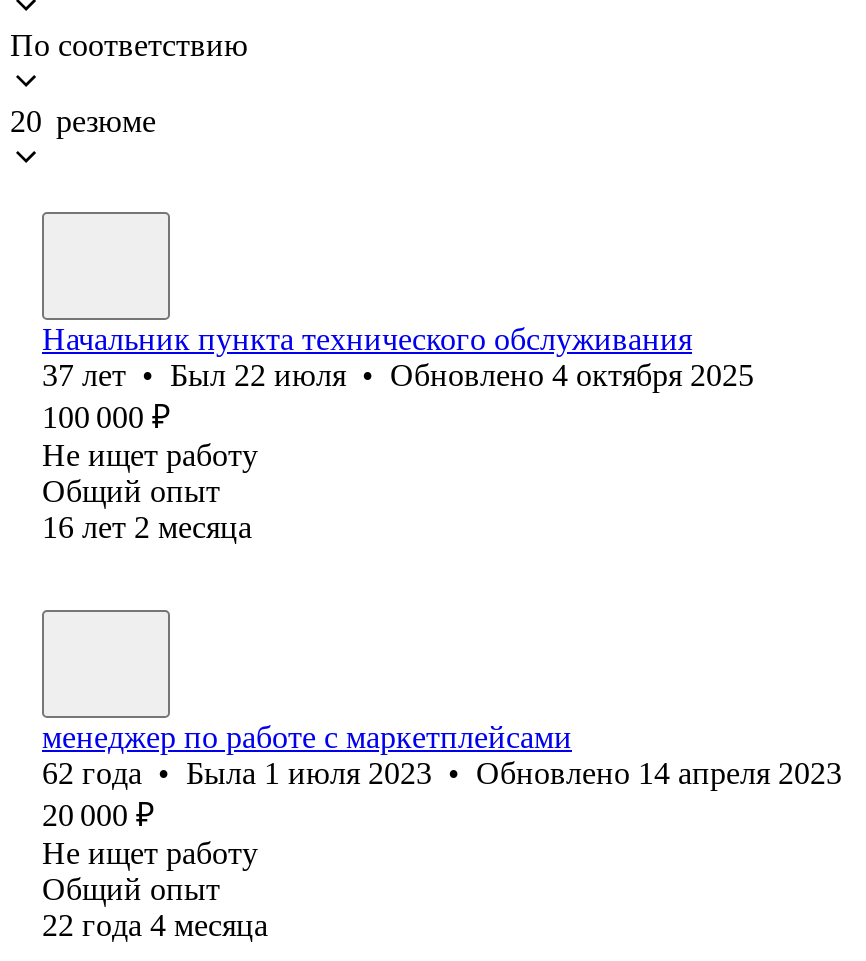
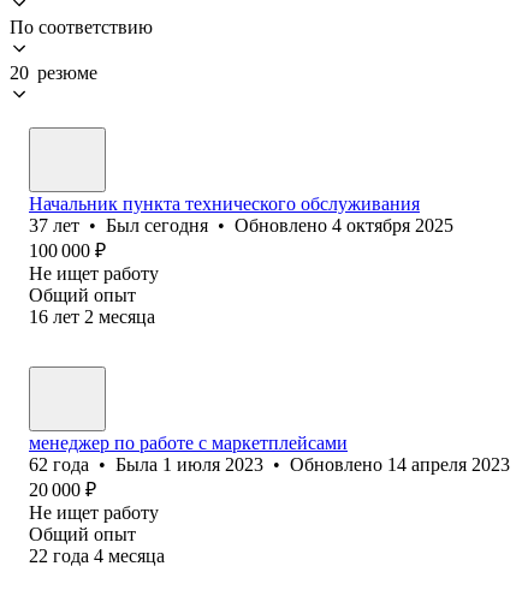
[42,358,754,392] 37 лет • Был 22 июля • Обновлено 4 октября 2025 -> [29,215,453,235] 37 лет • Был сегодня • Обновлено 4 октября 2025

